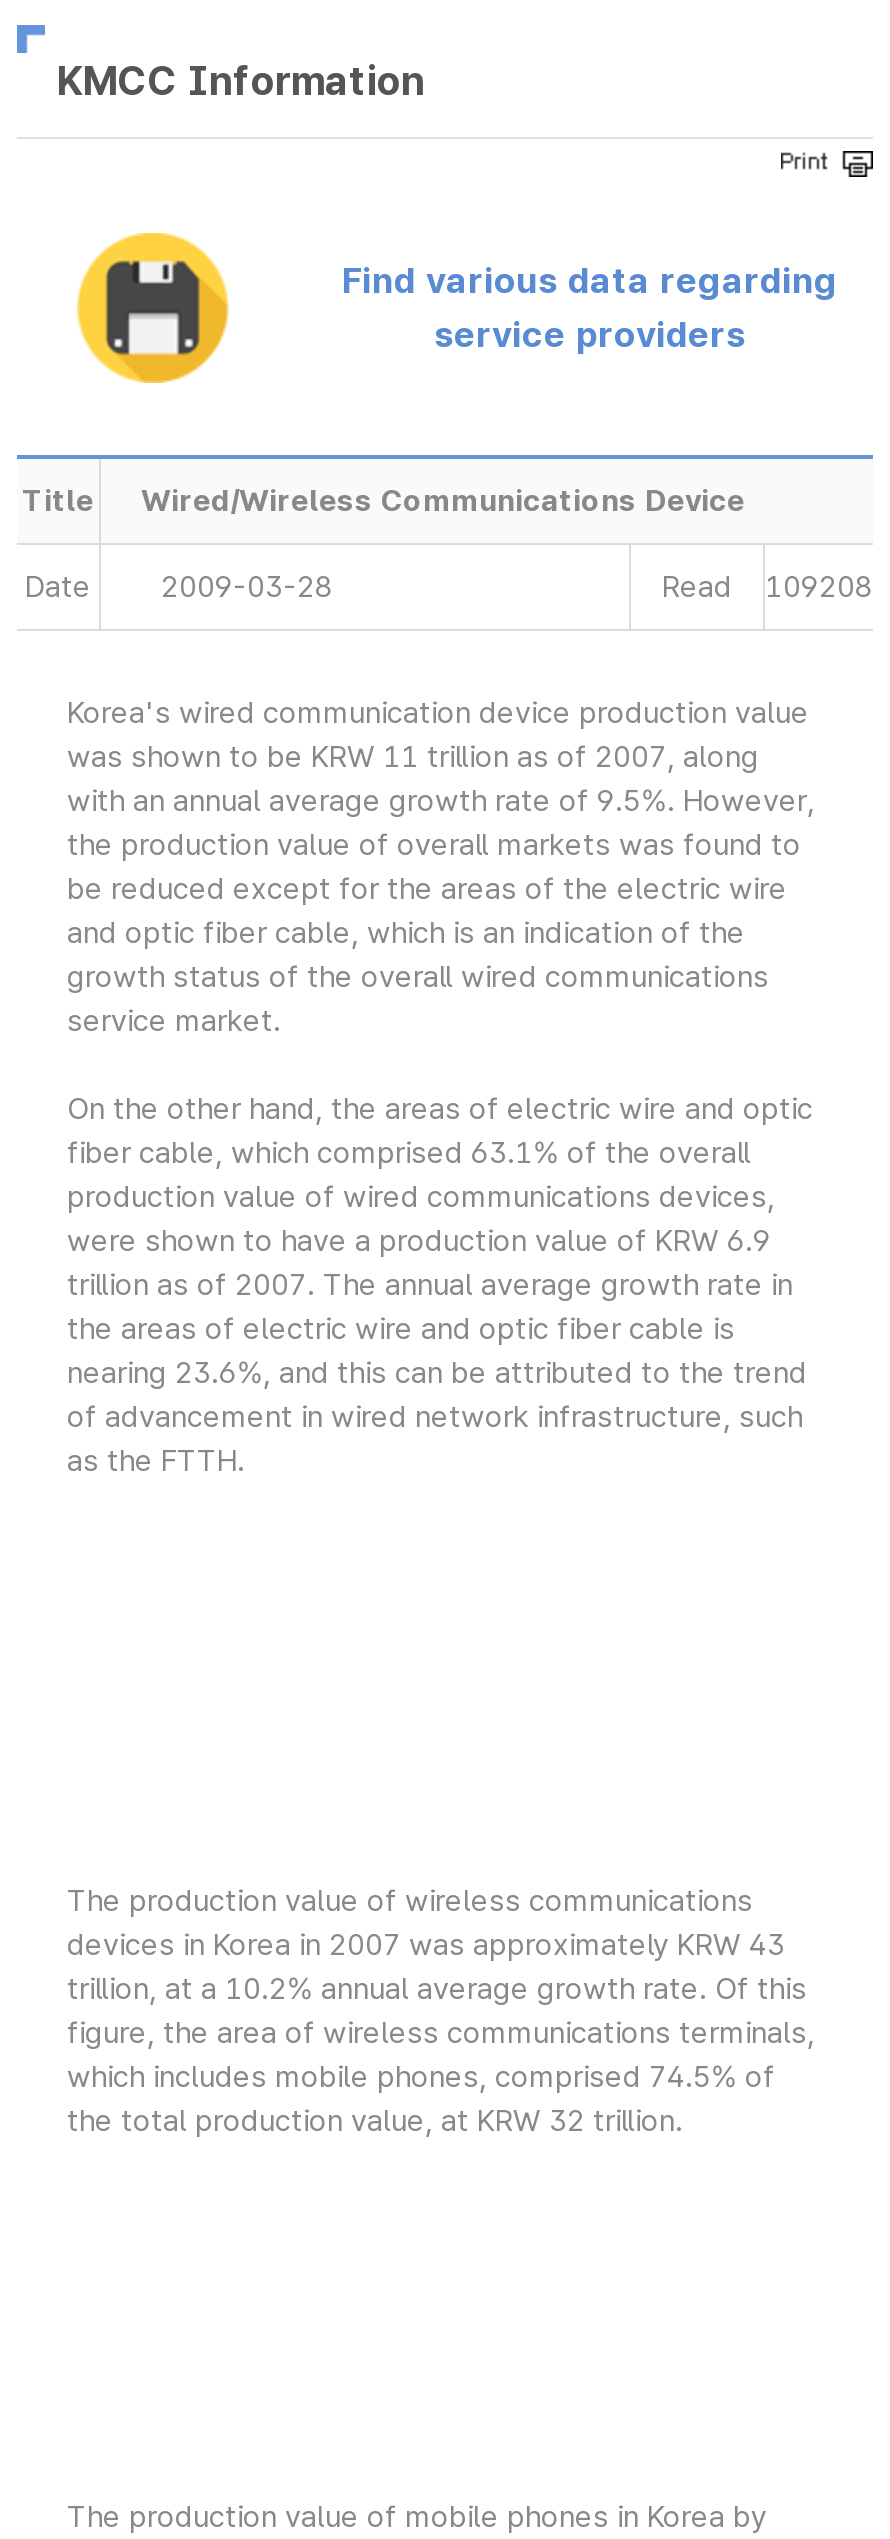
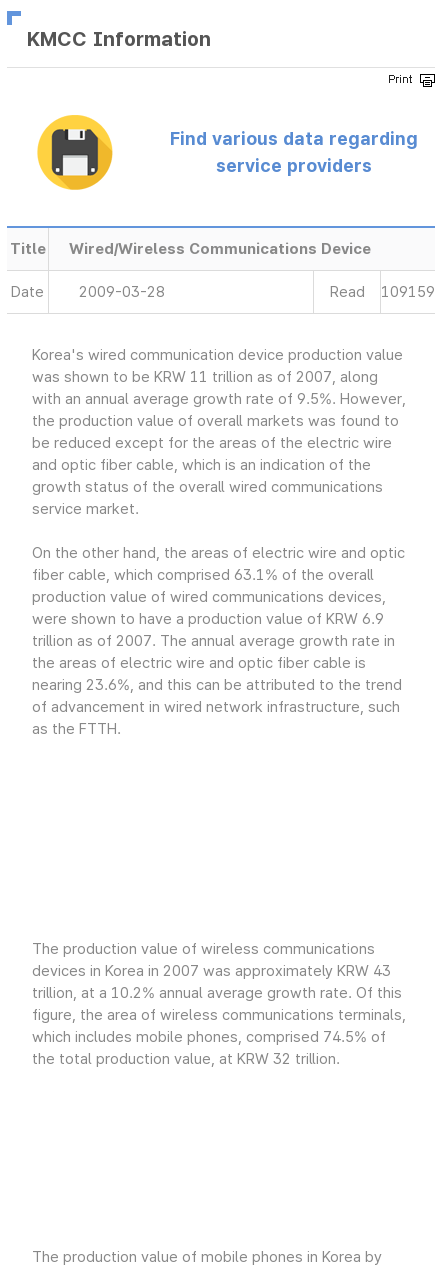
[662,569,873,605] Read 109208 -> [329,283,435,301] Read 109159

